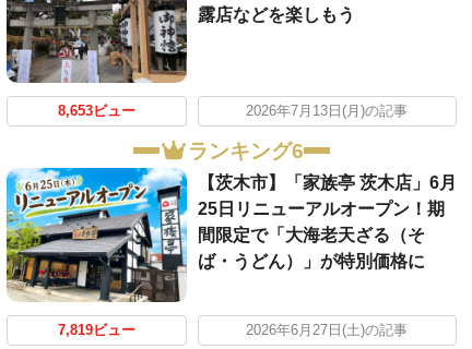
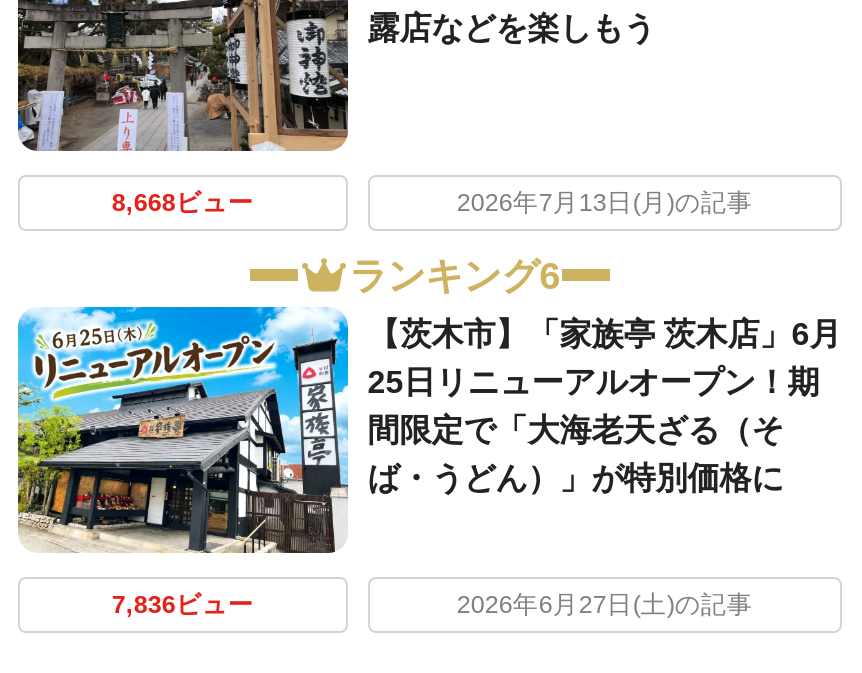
[58,104,135,119] 8,653ビュー -> [112,190,254,218] 8,668ビュー
[58,323,135,338] 7,819ビュー -> [112,592,254,620] 7,836ビュー

